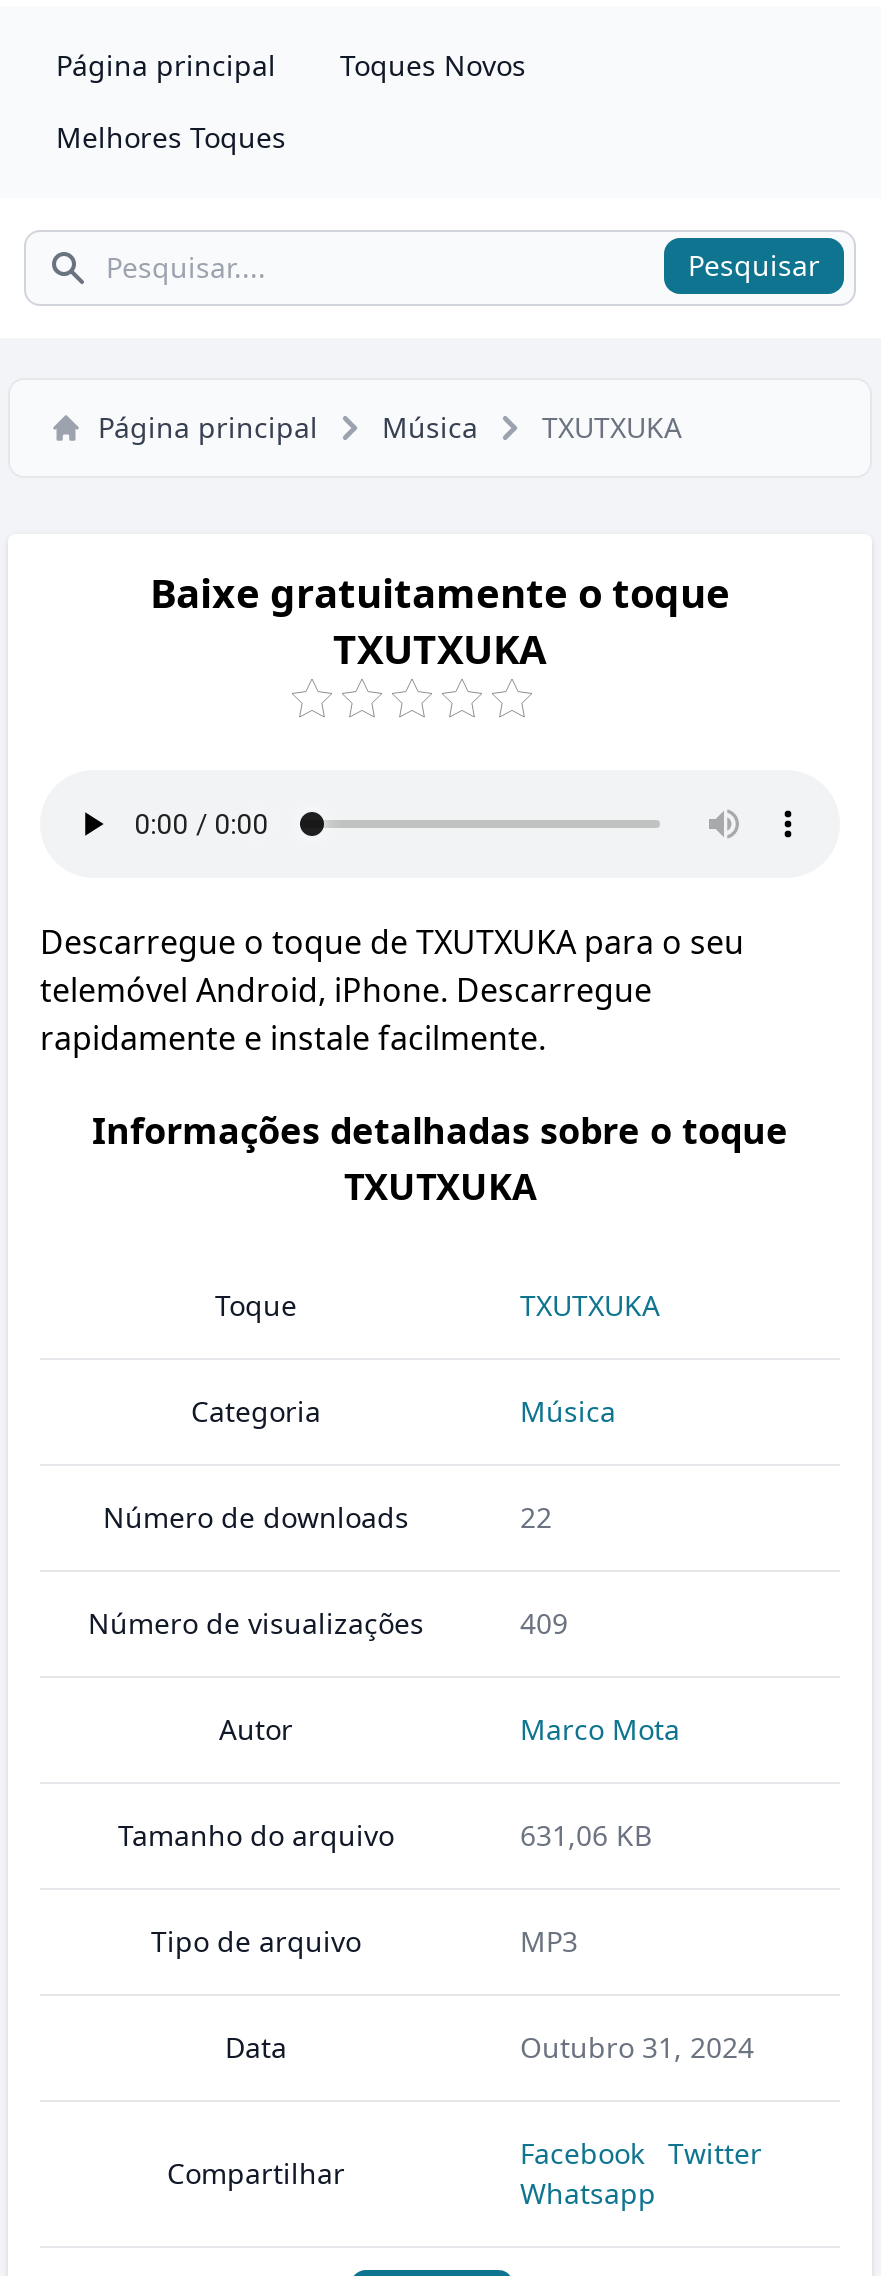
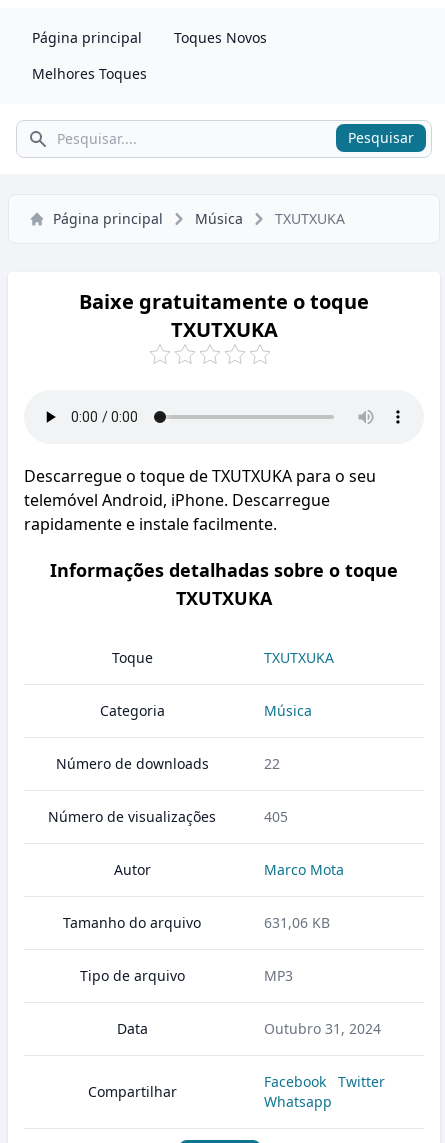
[520,1604,568,1642] 409 -> [264,807,288,826] 405

